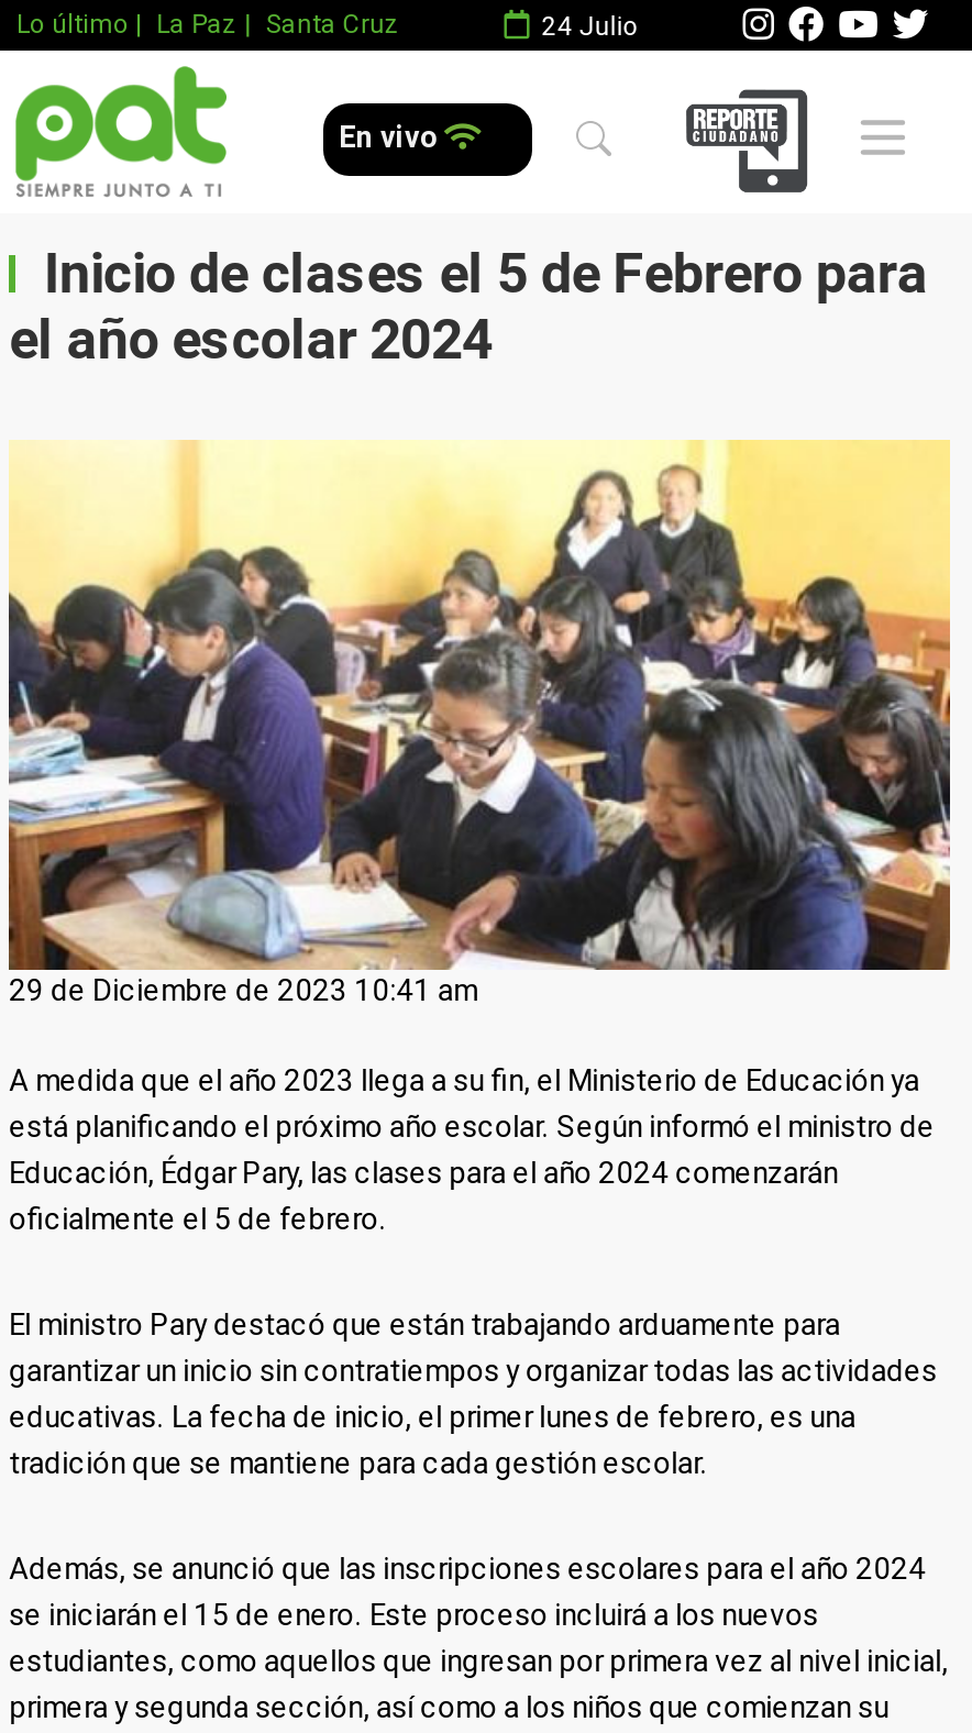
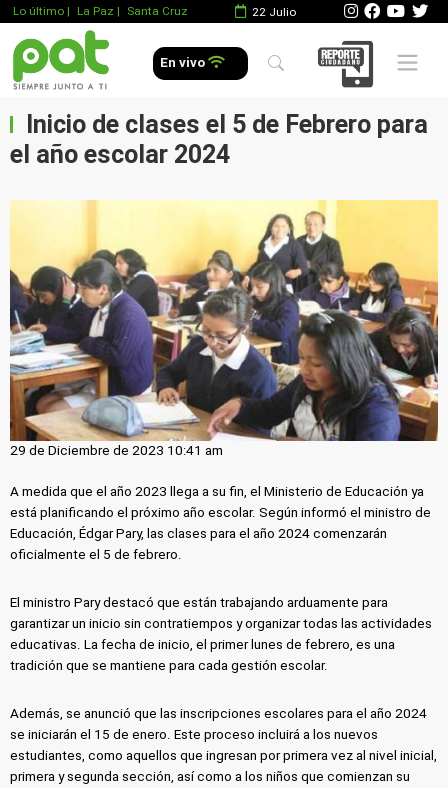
[528,11,638,42] 24 Julio -> [246,5,296,19] 22 Julio

